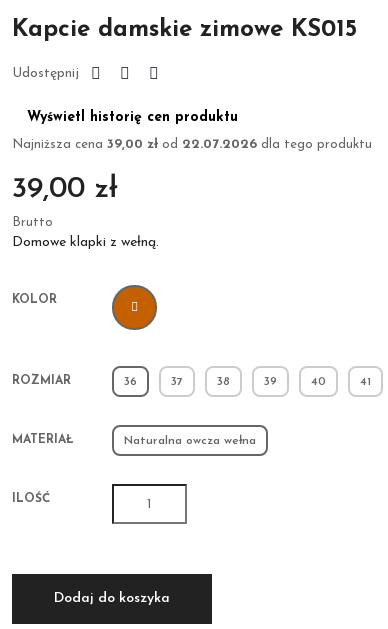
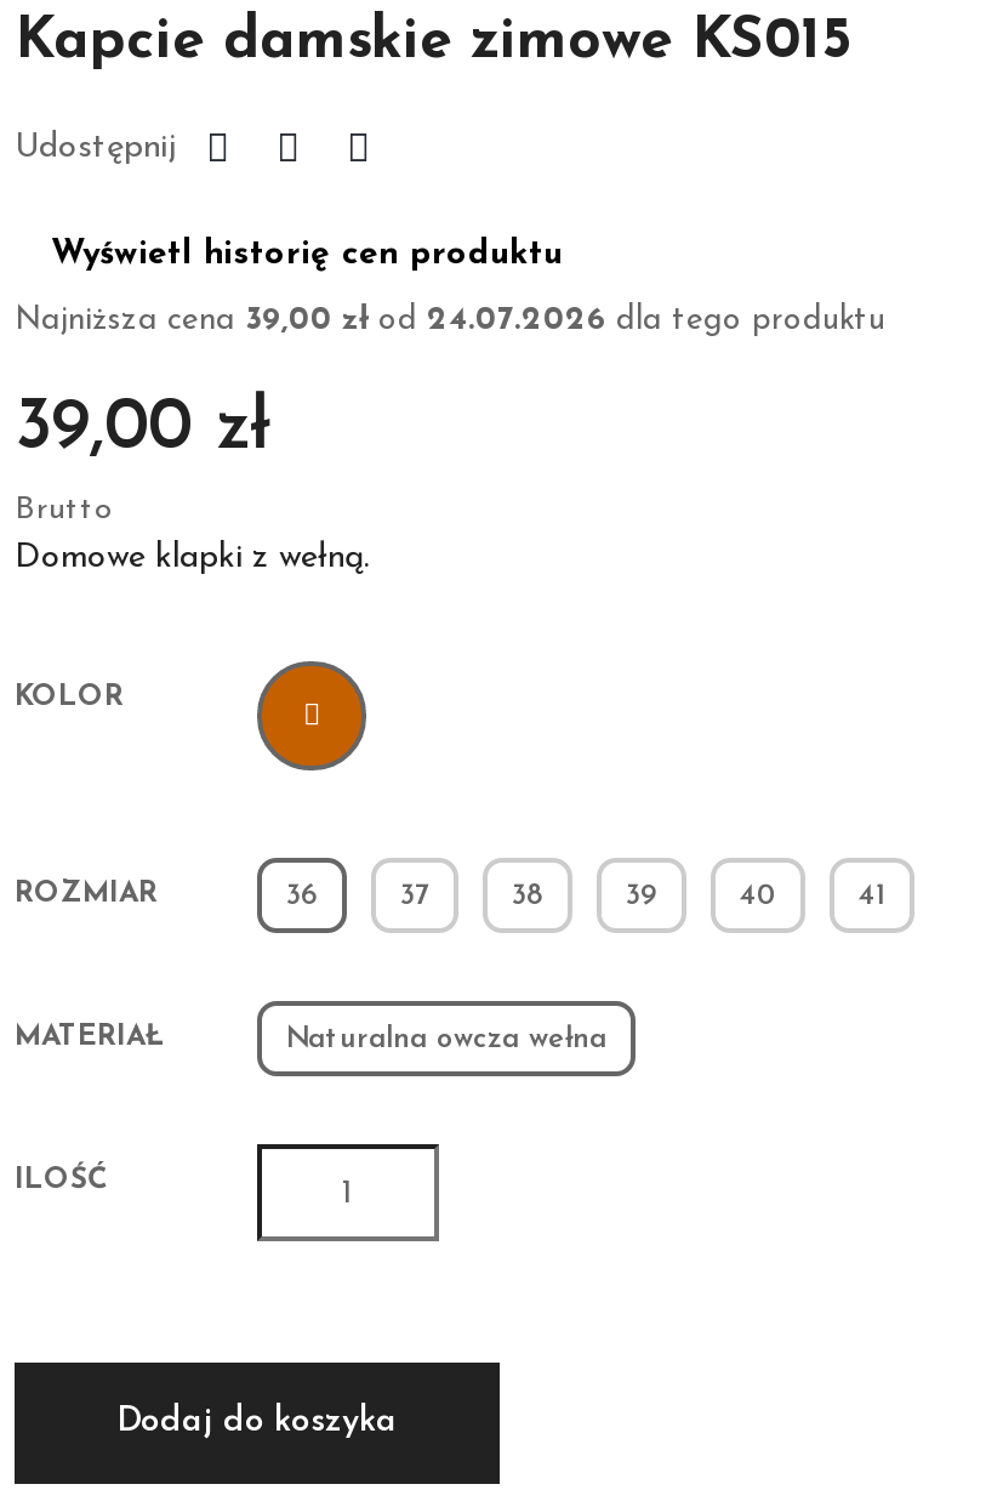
[12,138,372,151] Najniższa cena 39,00 zł od 22.07.2026 dla tego produktu -> [15,305,885,337] Najniższa cena 39,00 zł od 24.07.2026 dla tego produktu

